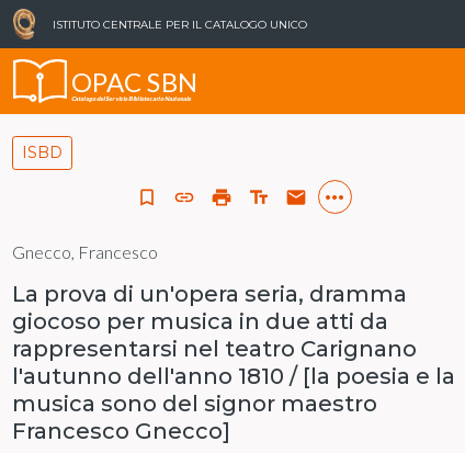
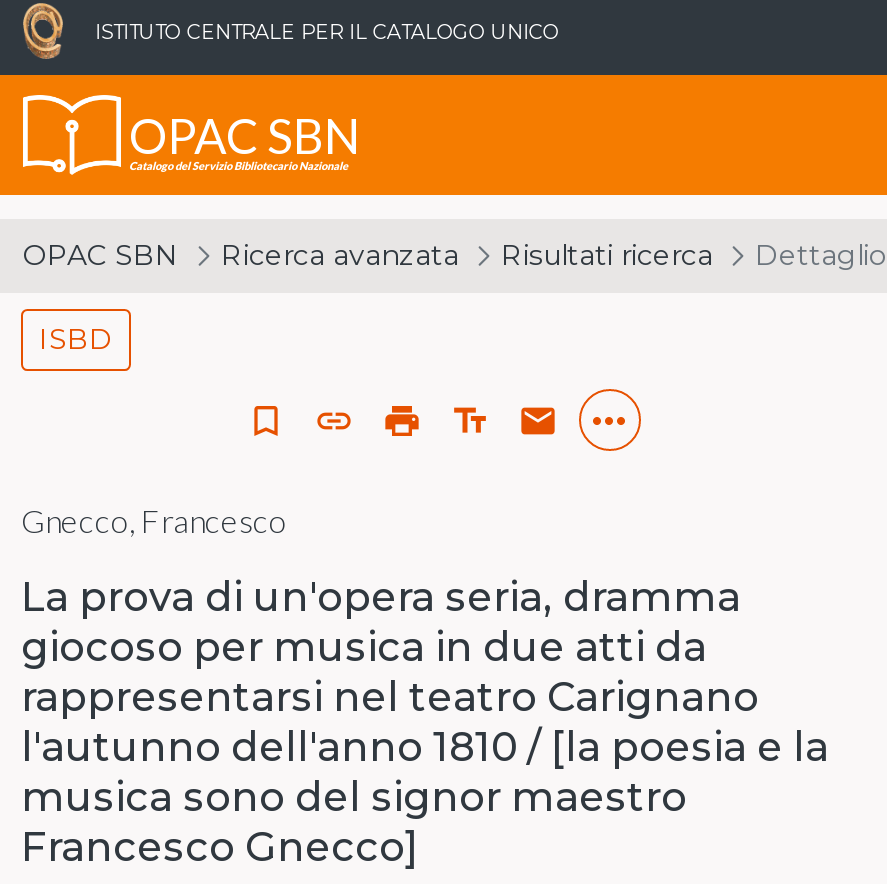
none -> [23,237,887,273] OPAC SBN | Ricerca avanzata | Risultati ricerca | Dettaglio

